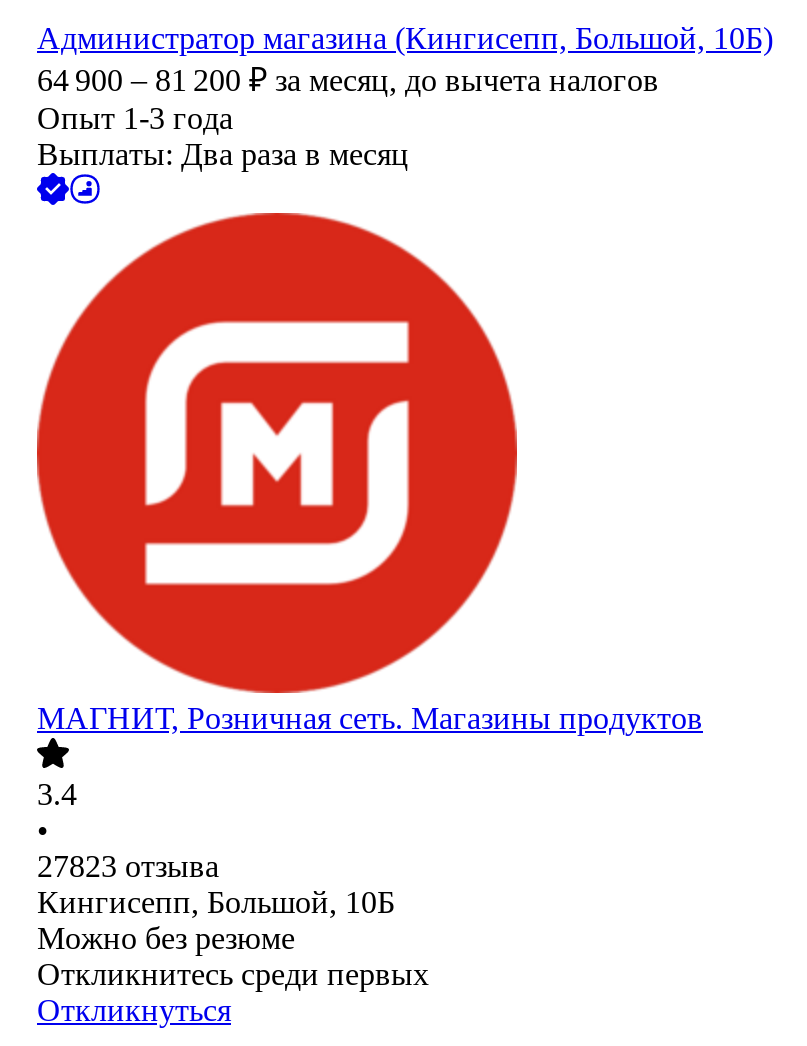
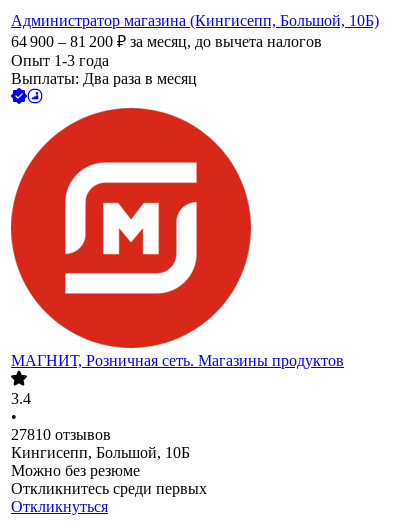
[37,850,219,884] 27823 отзыва -> [11,426,111,443] 27810 отзывов

